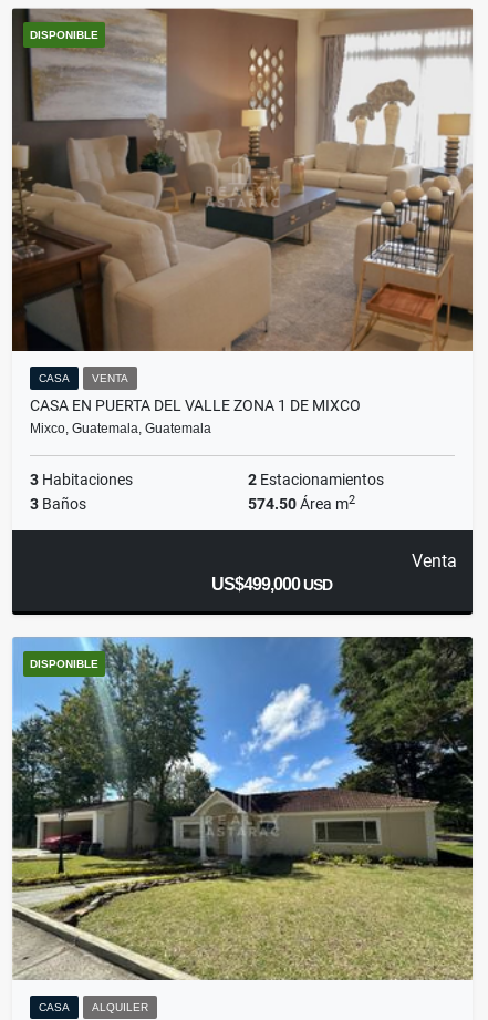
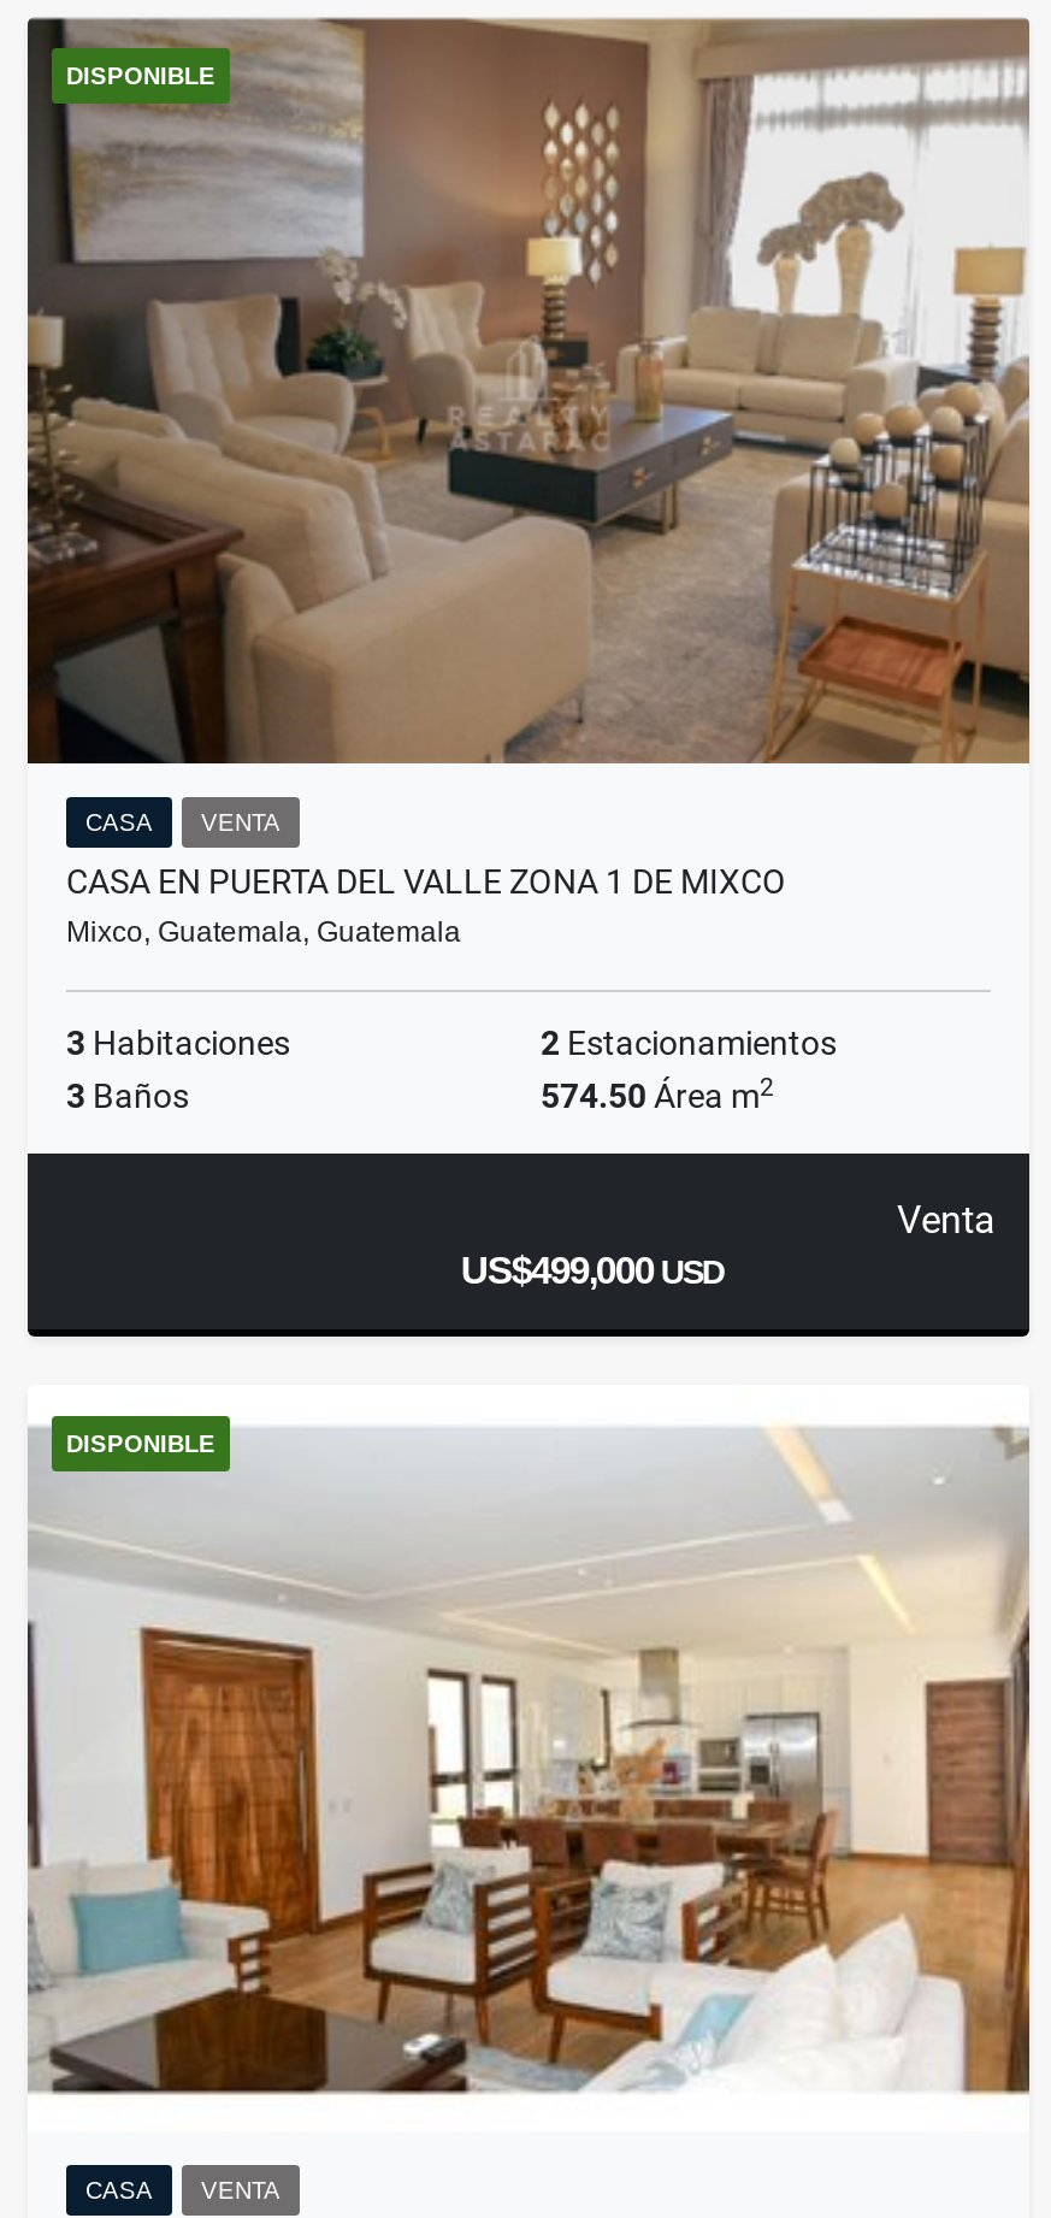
[11,636,474,1014] [image] | ALQUILER -> [28,1385,1032,2204] [image] | VENTA

